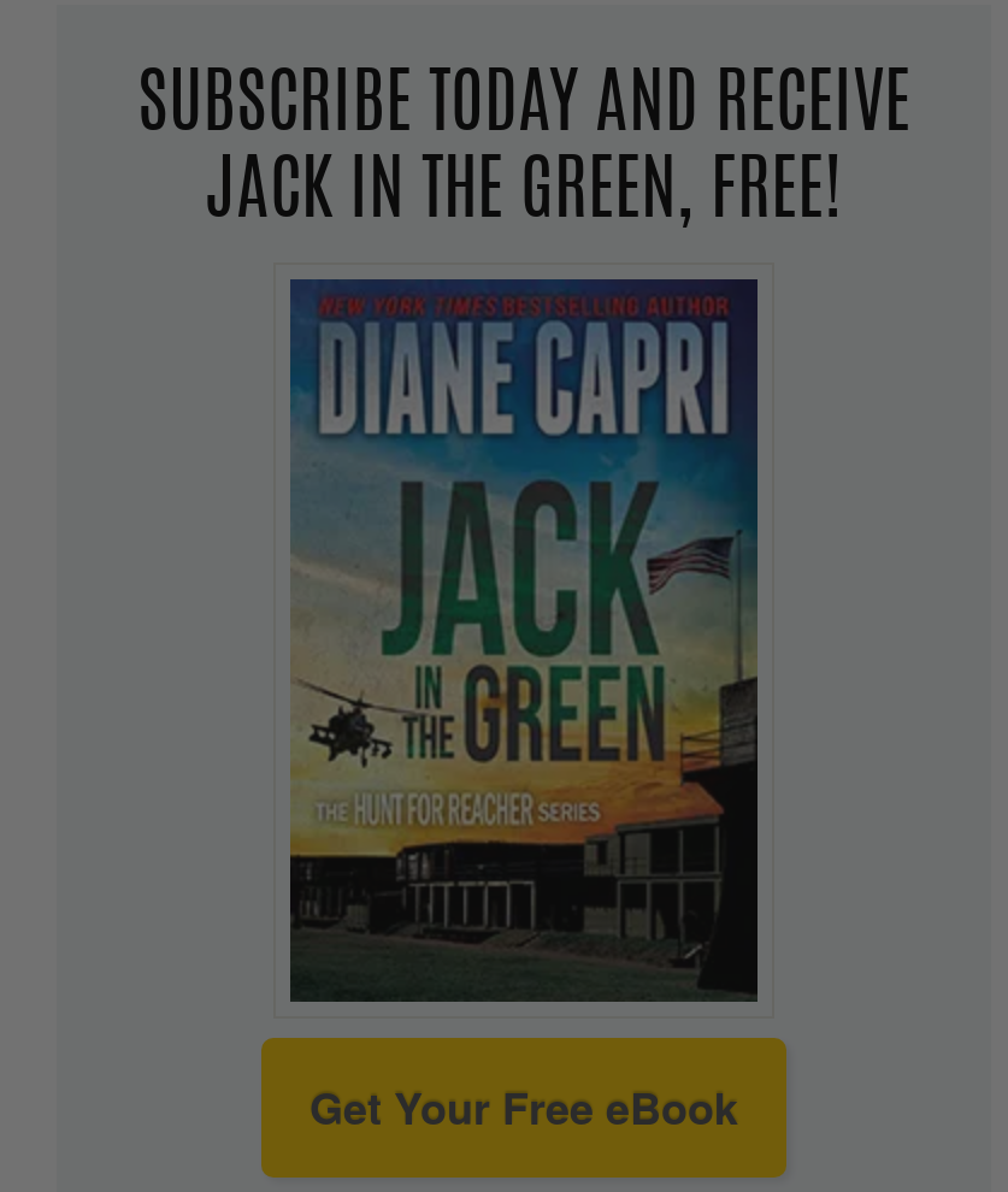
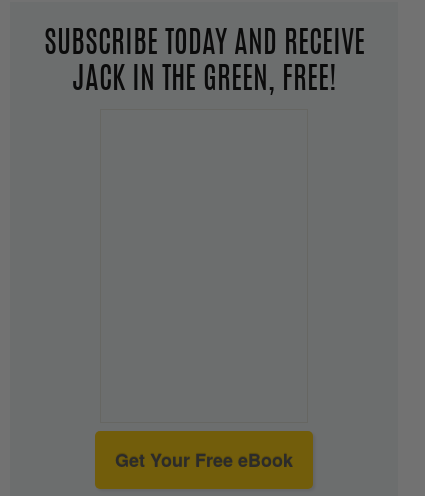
[288,277,760,1004] [image] -> none

